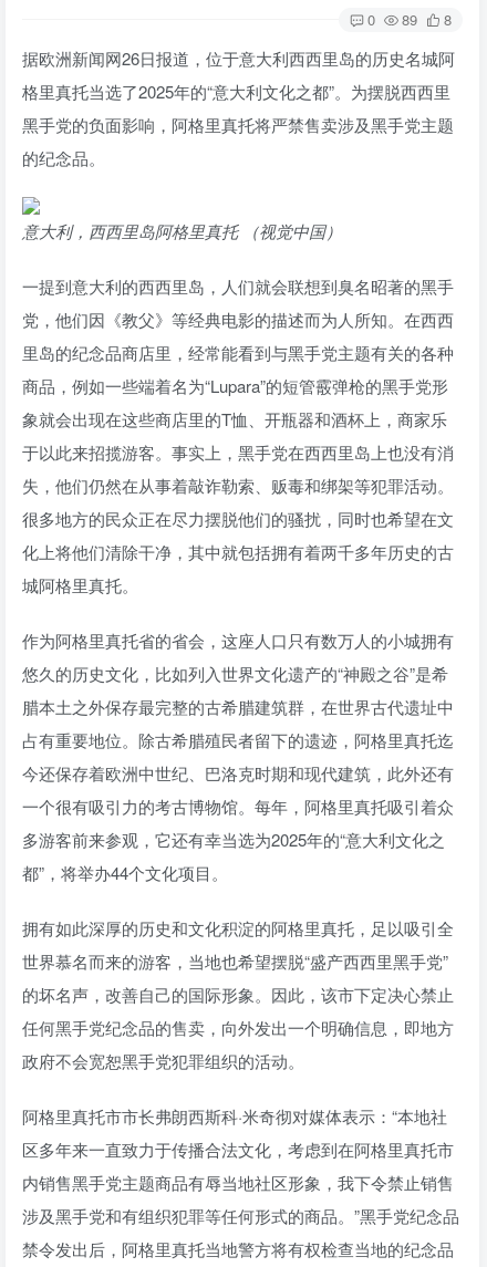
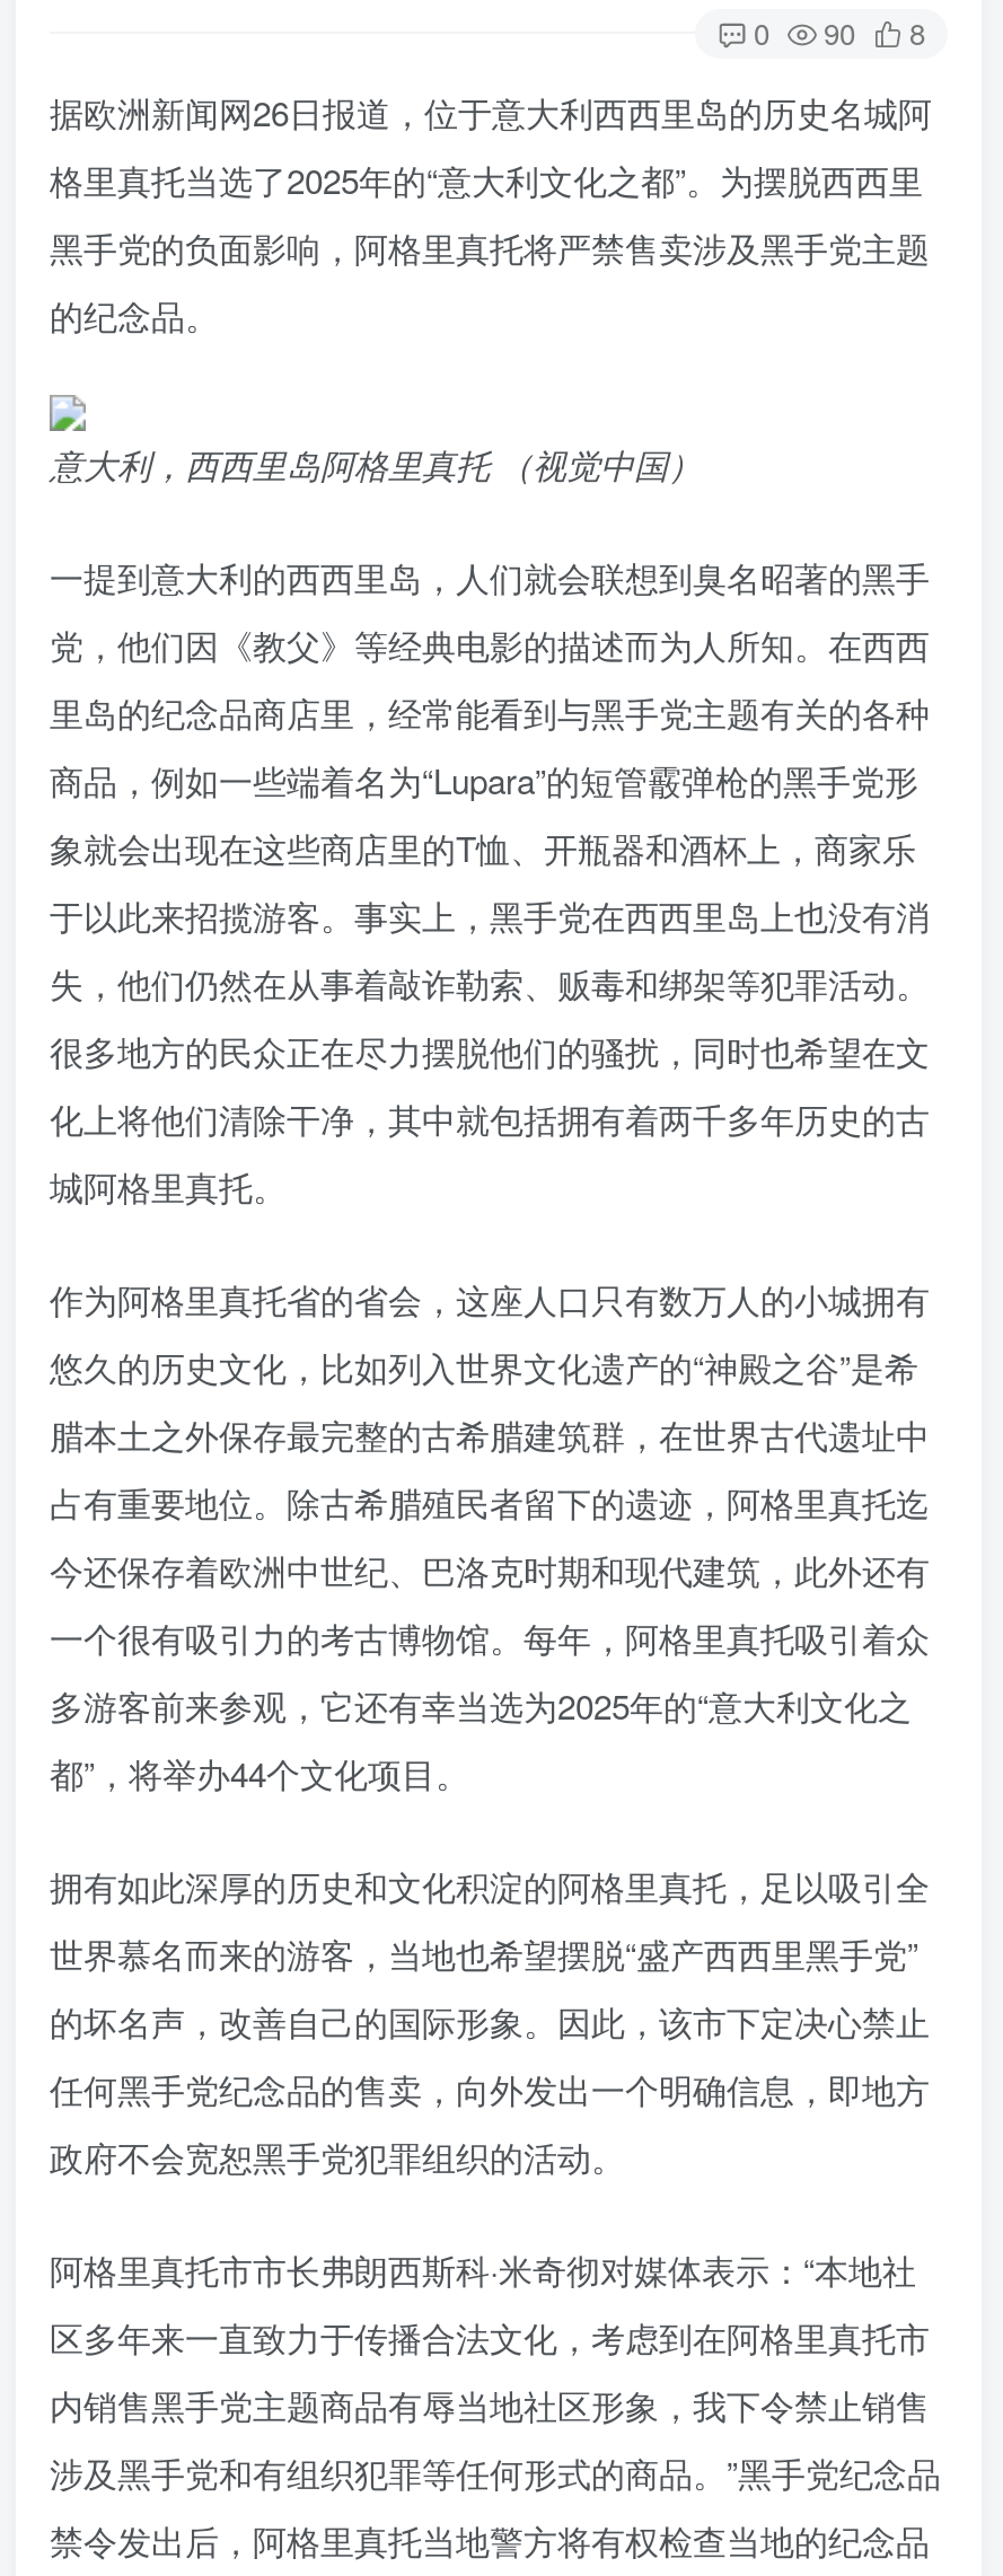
[367,9,452,30] 0 89 8 -> [754,11,925,54] 0 90 8

